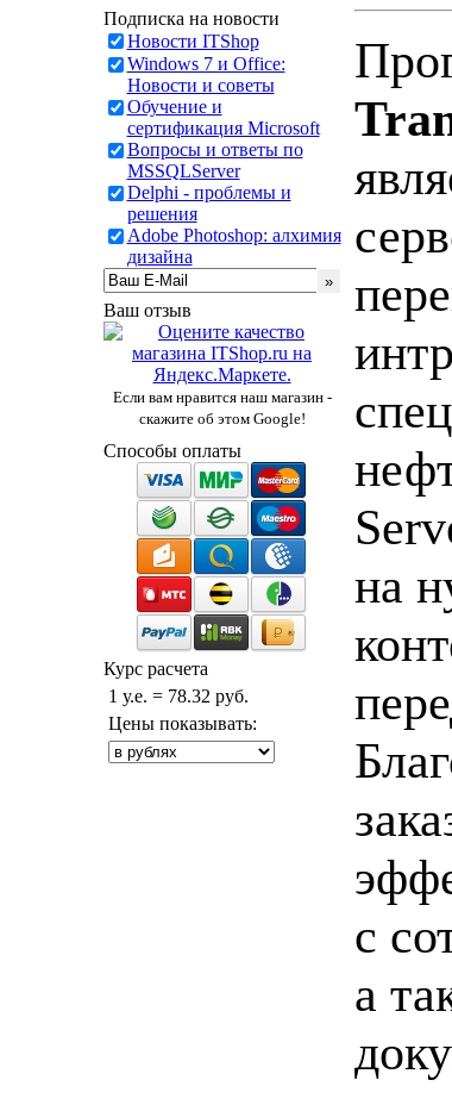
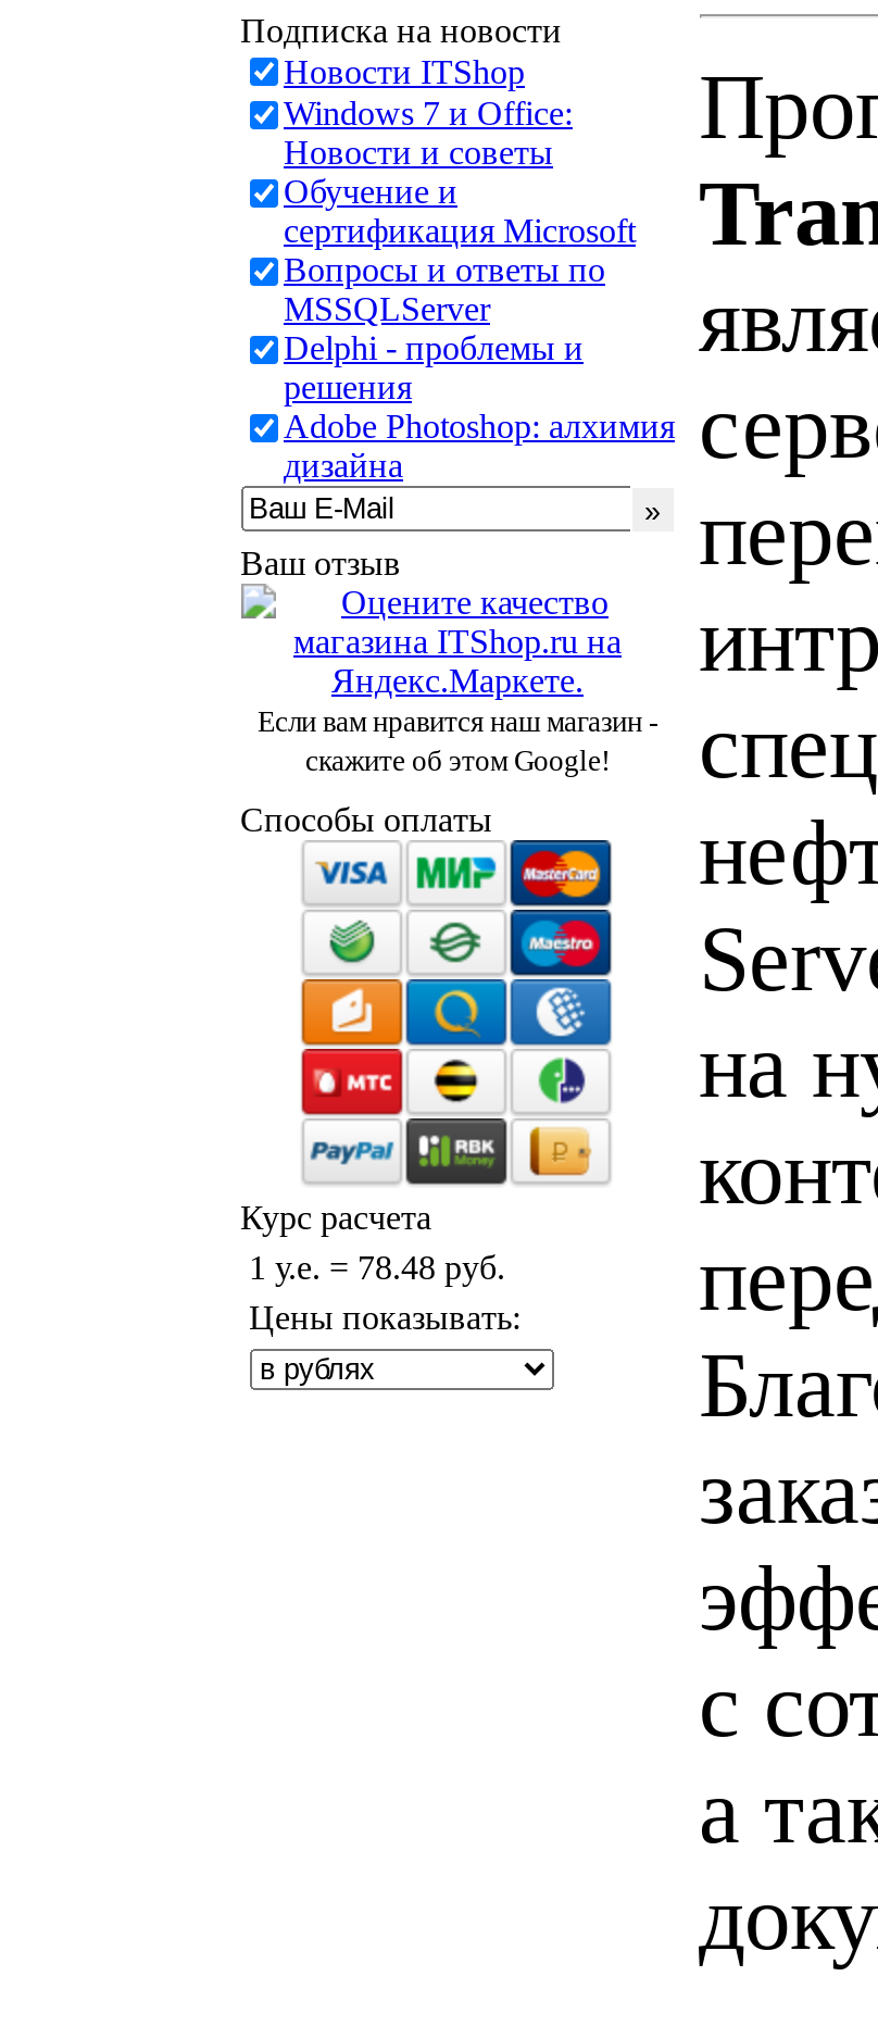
[103,686,248,706] 1 у.е. = 78.32 руб. -> [240,1249,505,1286] 1 у.е. = 78.48 руб.

